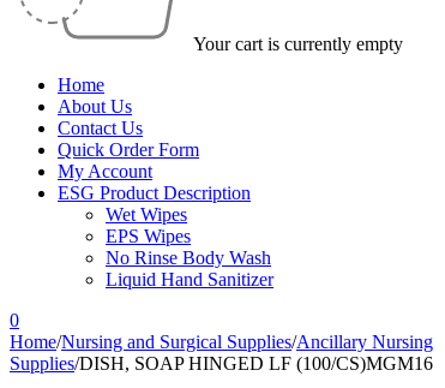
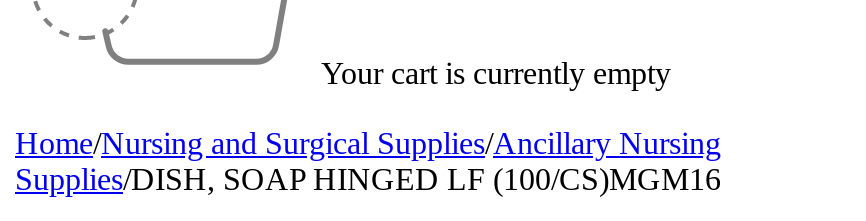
[10,74,273,330] Home | About Us | Contact Us | Quick Order Form | My Account | ESG Product Description | Wet Wipes | EPS Wipes | No Rinse Body Wash | Liquid Hand Sanitizer | 0 -> none

